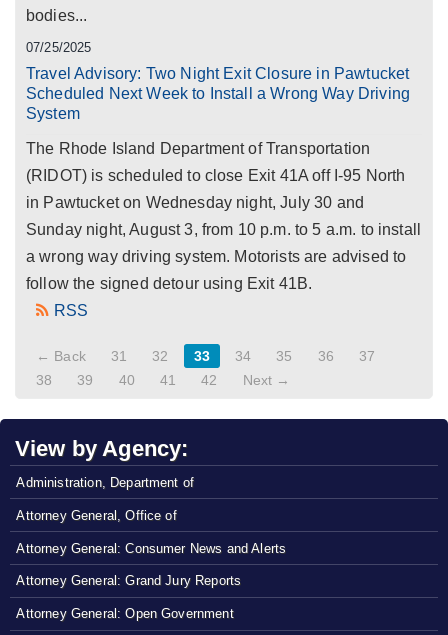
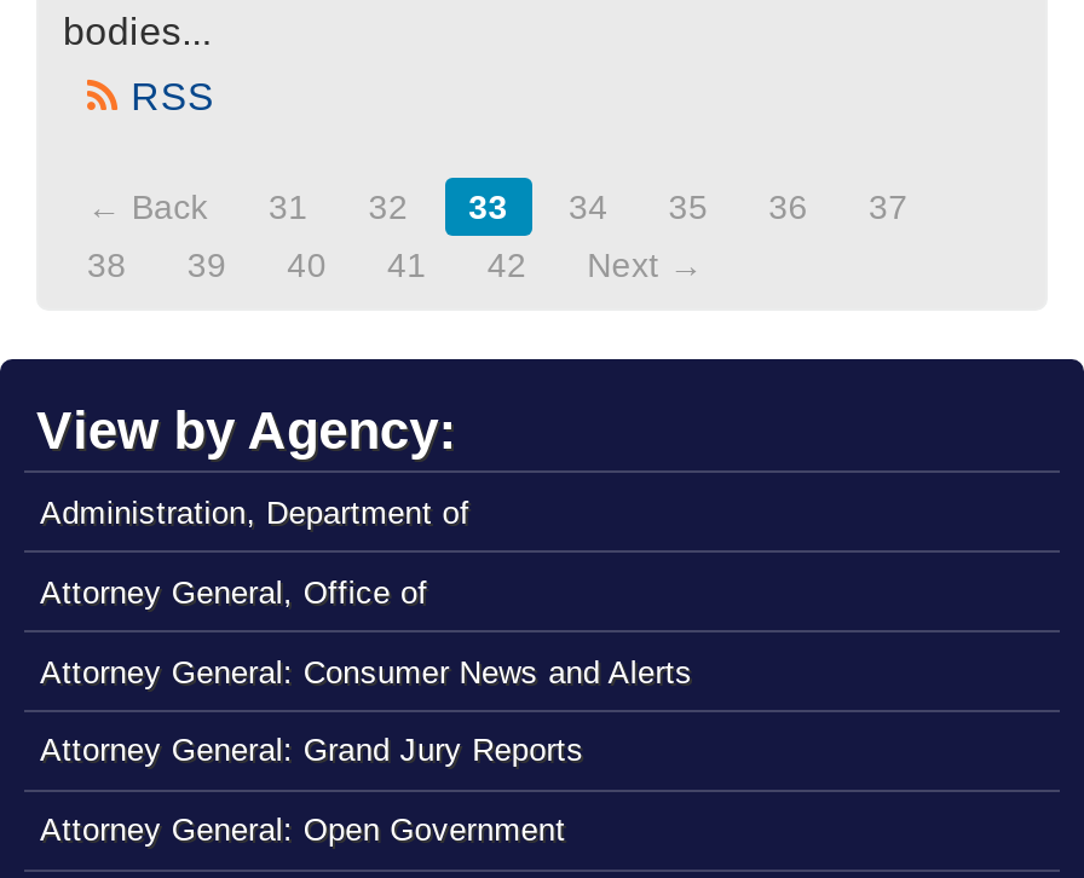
[26,40,421,292] 07/25/2025 | Travel Advisory: Two Night Exit Closure in Pawtucket | Scheduled Next Week to Install a Wrong Way Driving | System | The Rhode Island Department of Transportation | (RIDOT) is scheduled to close Exit 41A off I-95 North | in Pawtucket on Wednesday night, July 30 and | Sunday night, August 3, from 10 p.m. to 5 a.m. to install | a wrong way driving system. Motorists are advised to | follow the signed detour using Exit 41B. -> none

